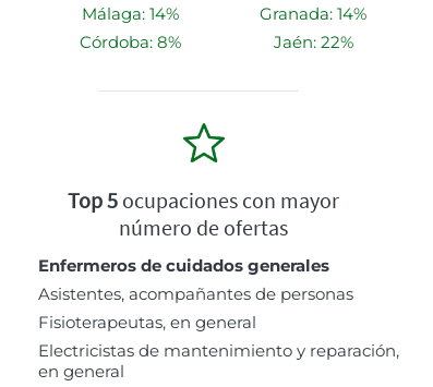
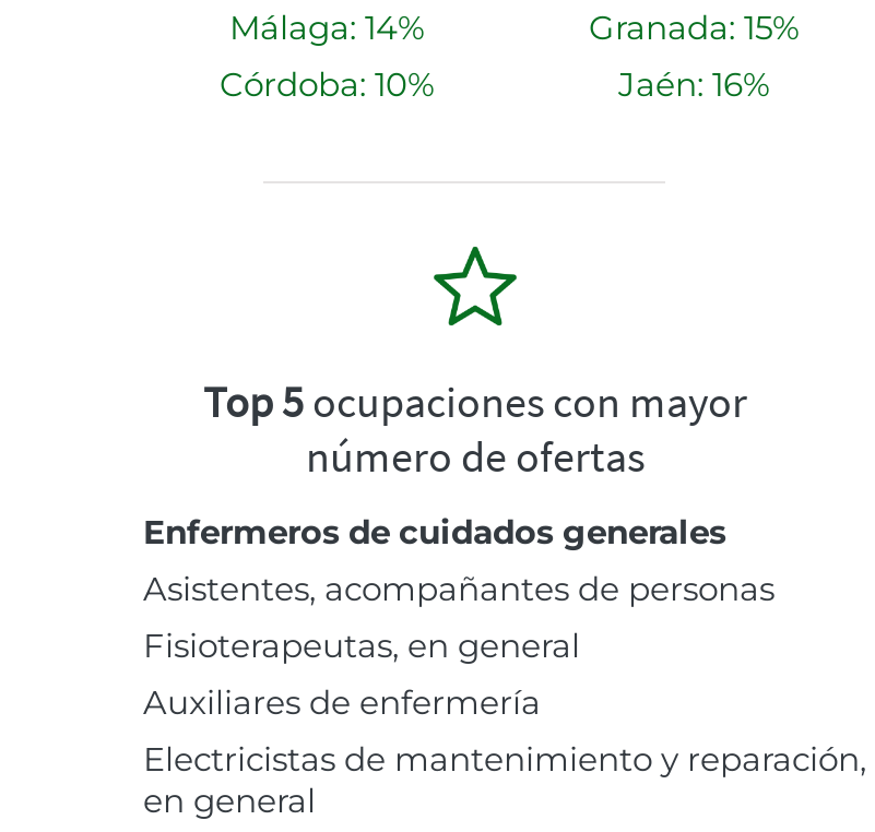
[260,3,366,24] Granada: 14% -> [589,7,799,48] Granada: 15%
[79,32,181,53] Córdoba: 8% -> [220,64,434,105] Córdoba: 10%
[273,32,353,53] Jaén: 22% -> [618,64,769,105] Jaén: 16%
none -> [143,682,541,723] Auxiliares de enfermería

